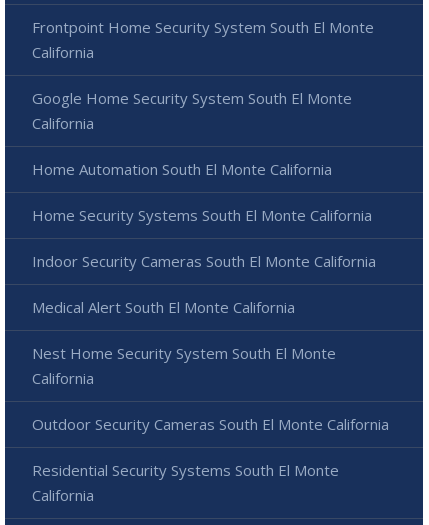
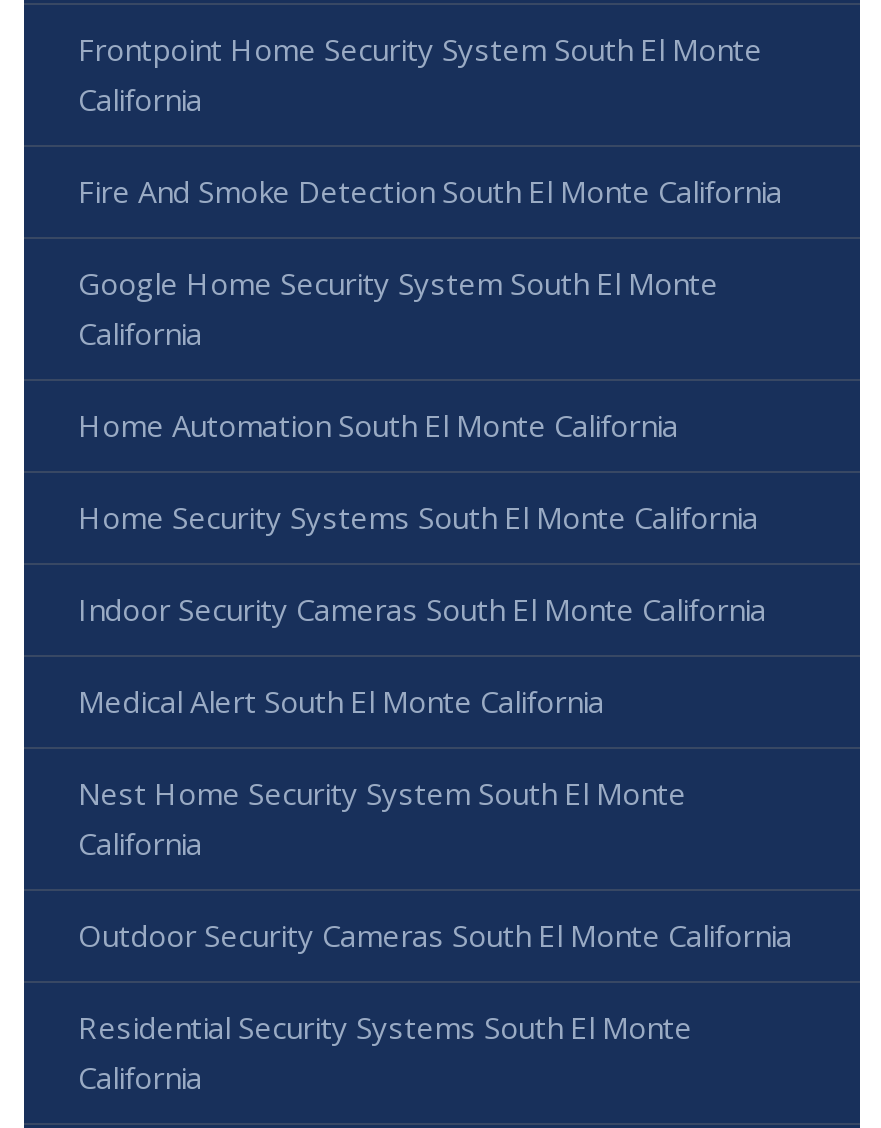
none -> [78,171,782,211] Fire And Smoke Detection South El Monte California

